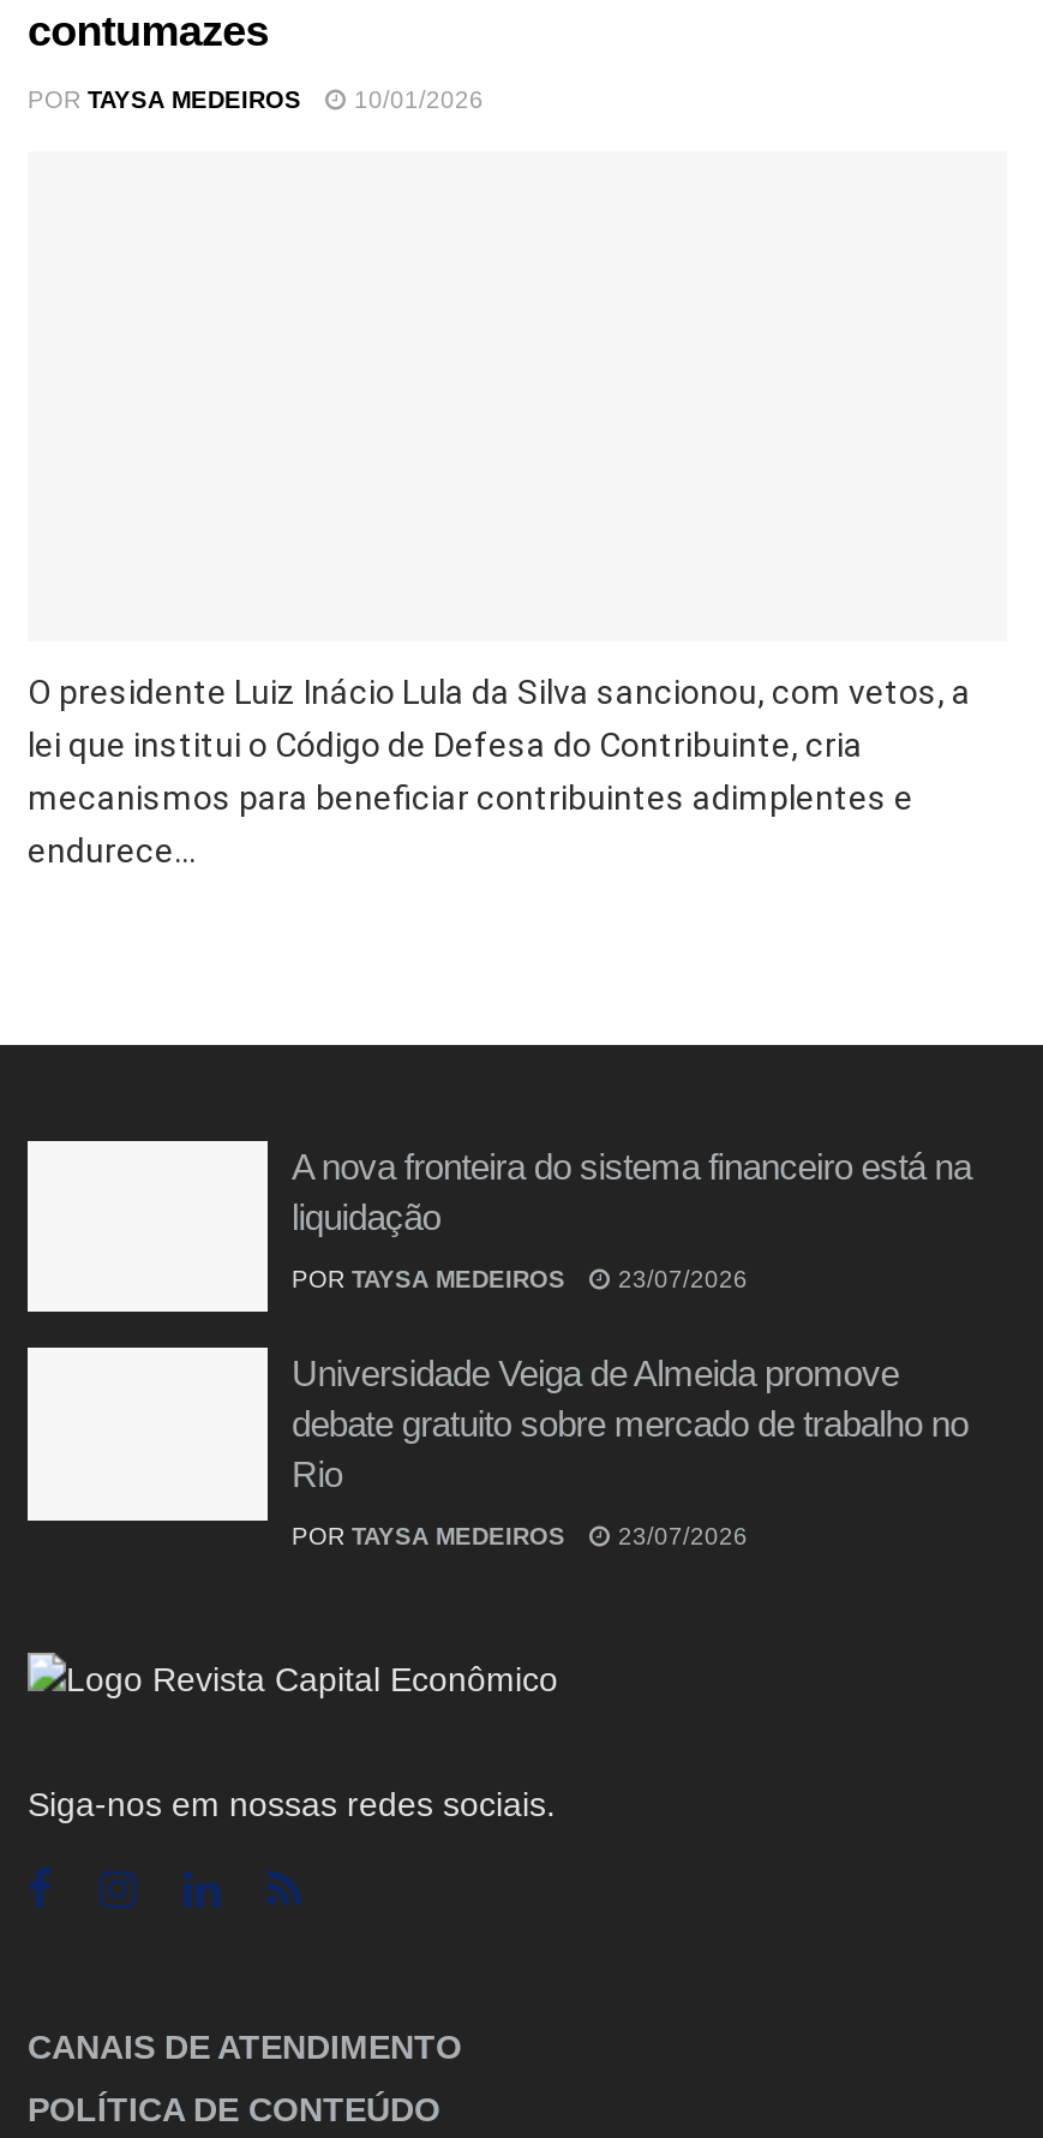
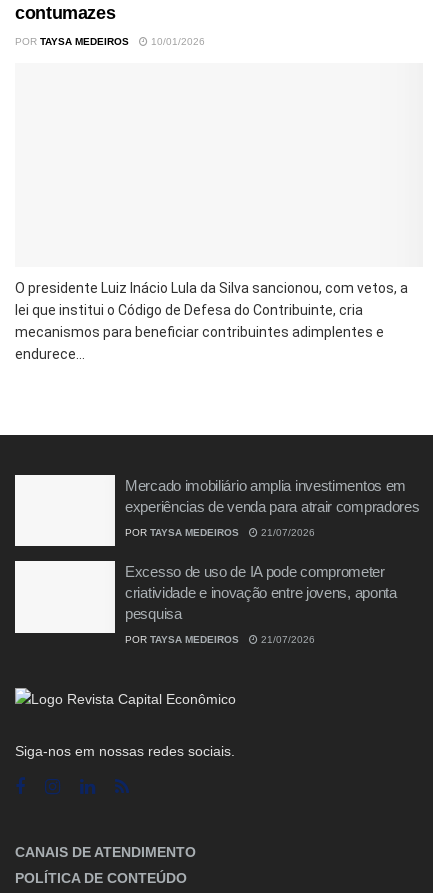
[292,1146,971,1237] A nova fronteira do sistema financeiro está na | liquidação -> [125,477,419,515] Mercado imobiliário amplia investimentos em | experiências de venda para atrair compradores
[292,1266,748,1292] POR TAYSA MEDEIROS 23/07/2026 -> [125,527,315,538] POR TAYSA MEDEIROS 21/07/2026
[292,1353,968,1495] Universidade Veiga de Almeida promove | debate gratuito sobre mercado de trabalho no | Rio -> [125,563,397,622] Excesso de uso de IA pode comprometer | criatividade e inovação entre jovens, aponta | pesquisa
[292,1524,748,1550] POR TAYSA MEDEIROS 23/07/2026 -> [125,634,315,645] POR TAYSA MEDEIROS 21/07/2026

